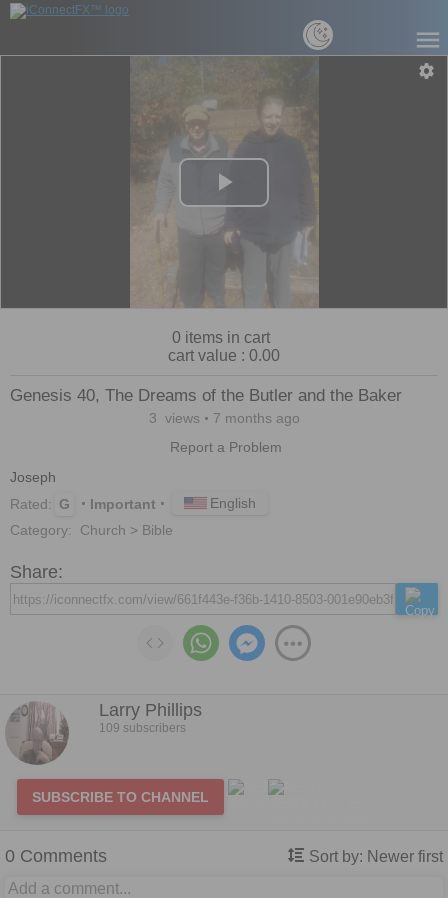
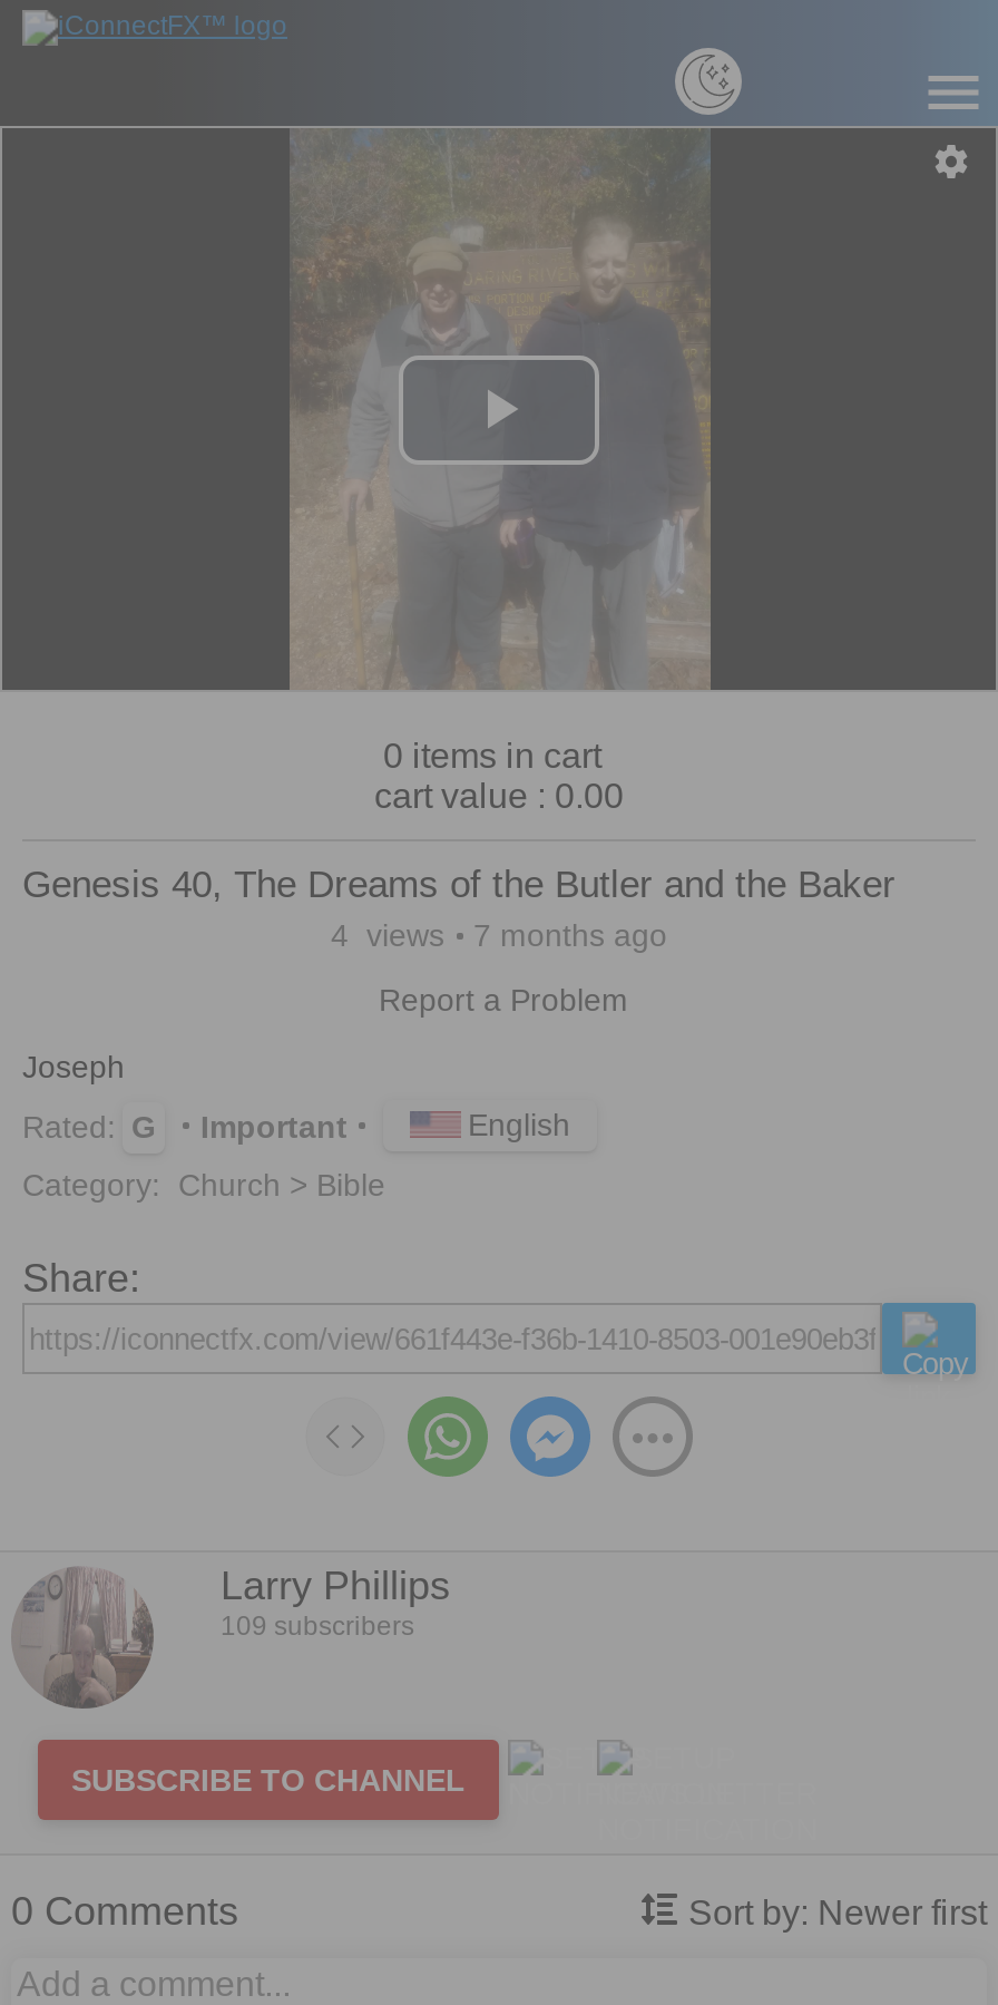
[148,410,299,426] 3 views 7 months ago -> [331,917,667,953] 4 views 7 months ago

